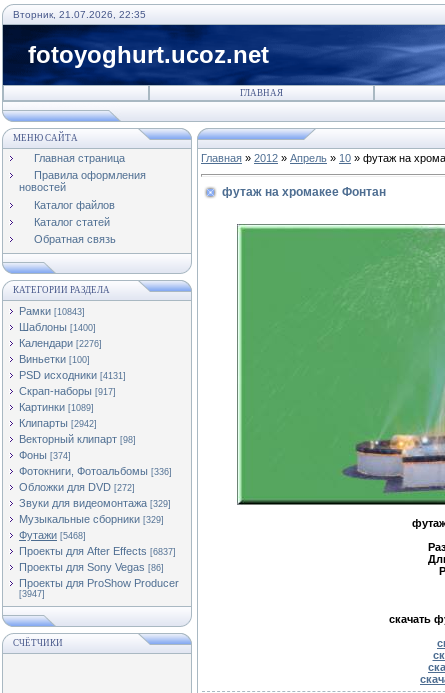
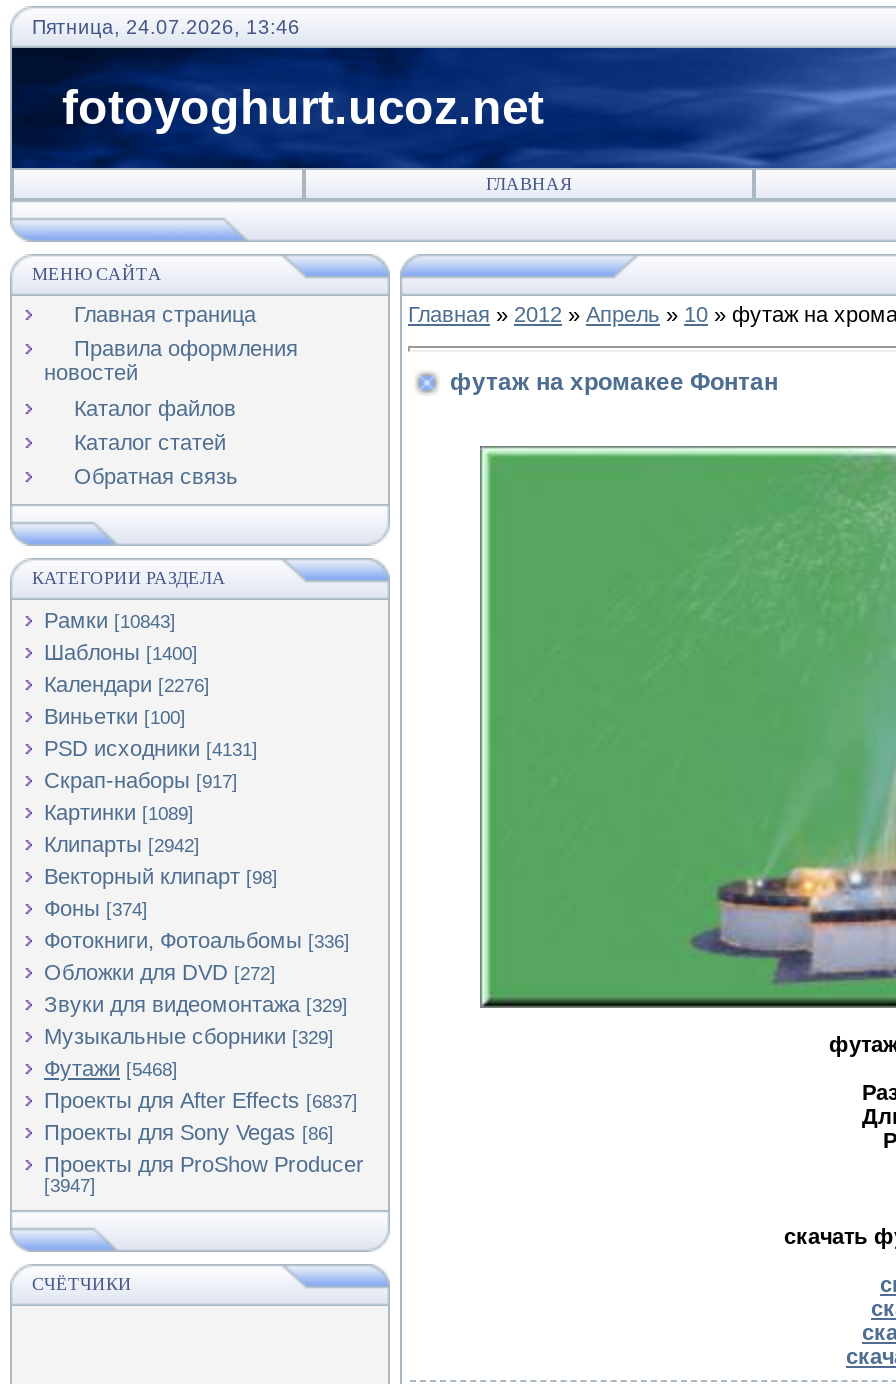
[13,9,146,20] Вторник, 21.07.2026, 22:35 -> [32,16,300,38] Пятница, 24.07.2026, 13:46

